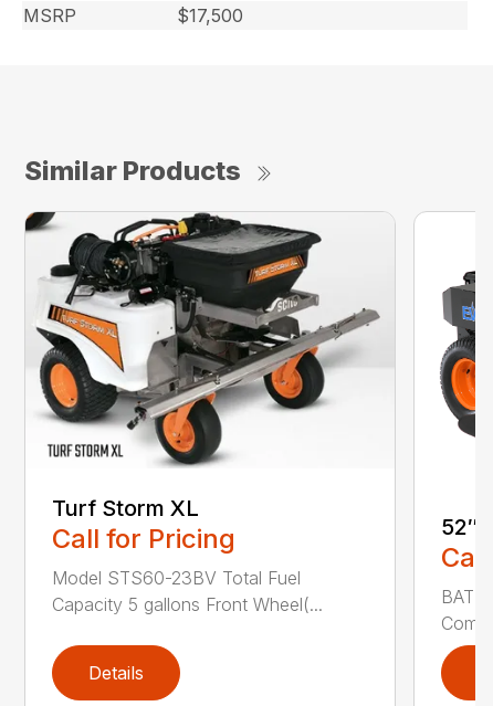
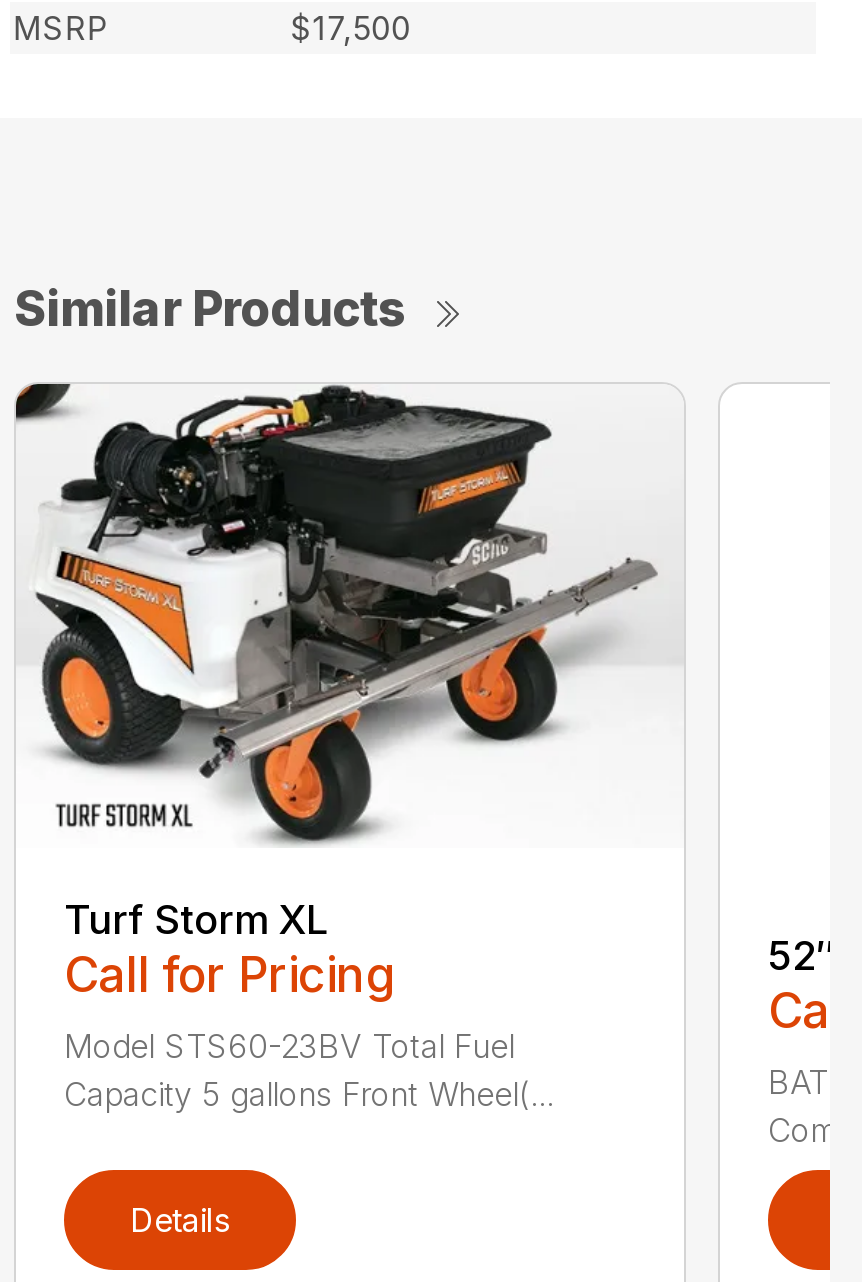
[439,270,476,438] [image] -> none

